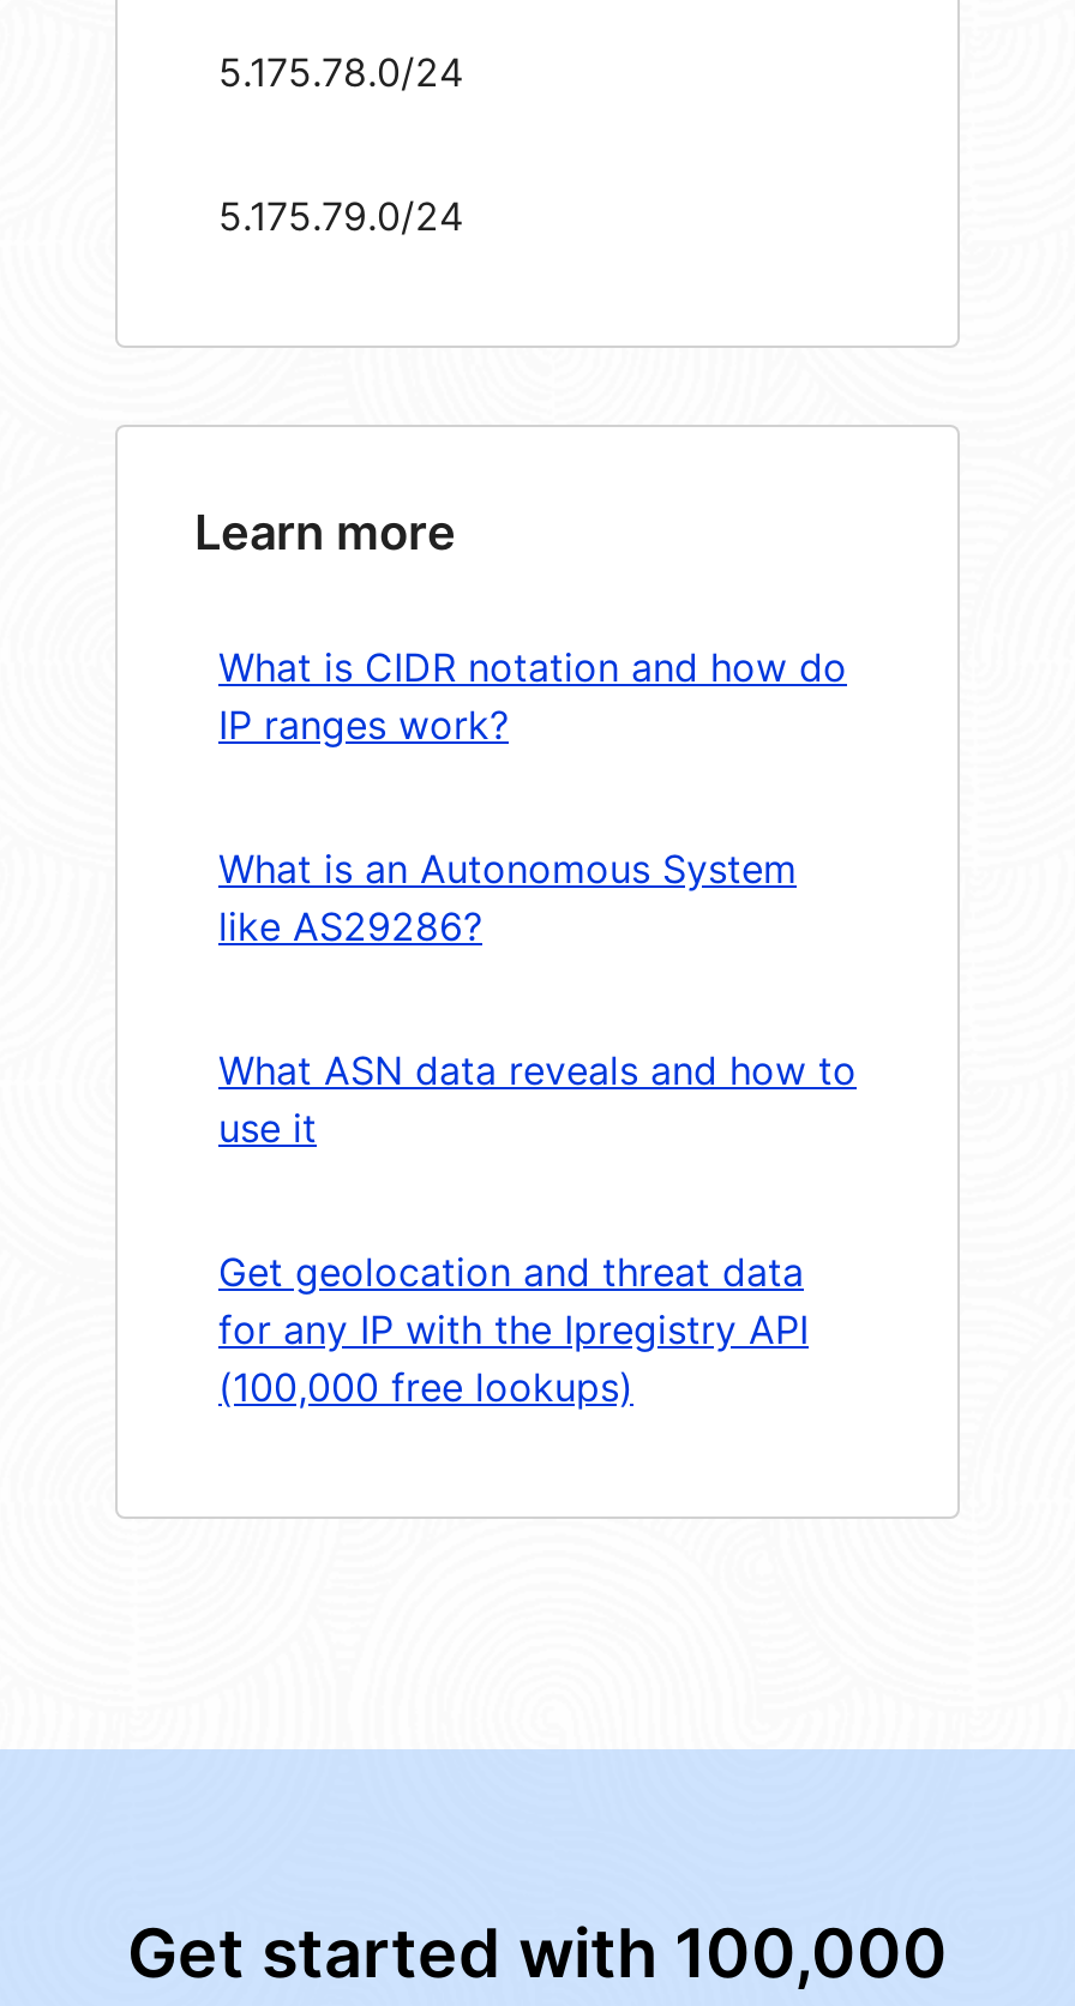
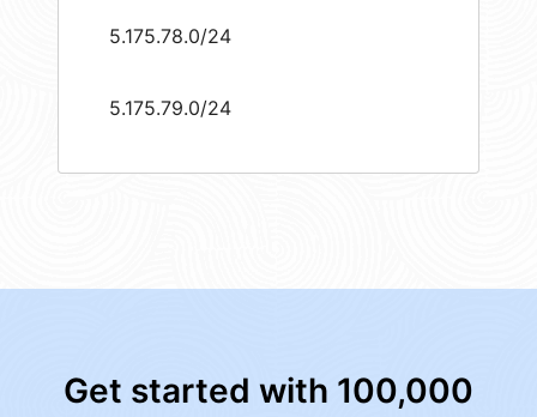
[194,504,857,1411] Learn more | What is CIDR notation and how do | IP ranges work? | What is an Autonomous System | like AS29286? | What ASN data reveals and how to | use it | Get geolocation and threat data | for any IP with the Ipregistry API | (100,000 free lookups) -> none

